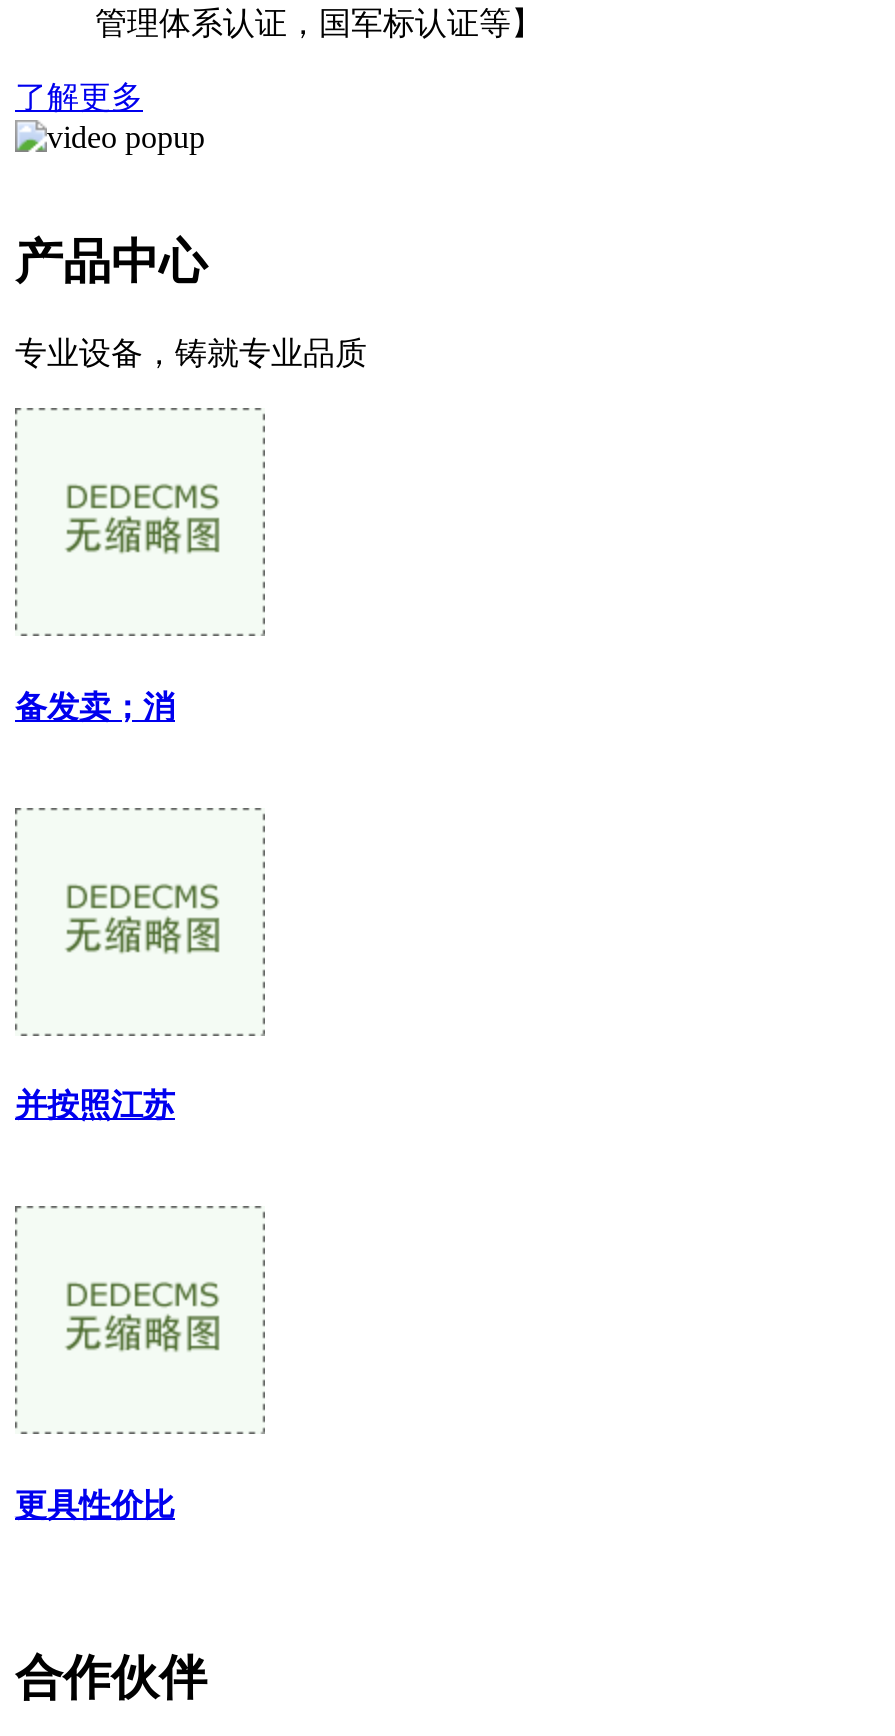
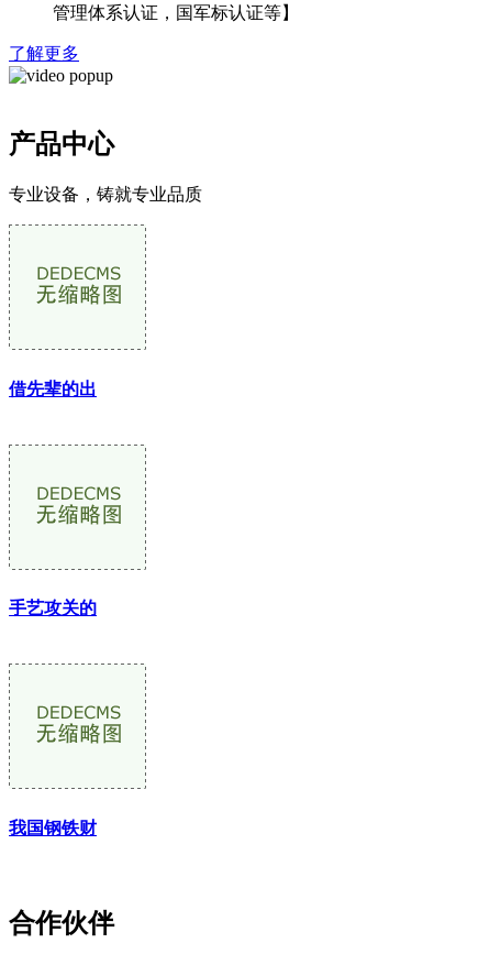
[15,689,175,723] 备发卖；消 -> [9,379,97,398] 借先辈的出
[15,1088,175,1122] 并按照江苏 -> [9,599,97,618] 手艺攻关的
[15,1487,175,1521] 更具性价比 -> [9,818,97,837] 我国钢铁财

